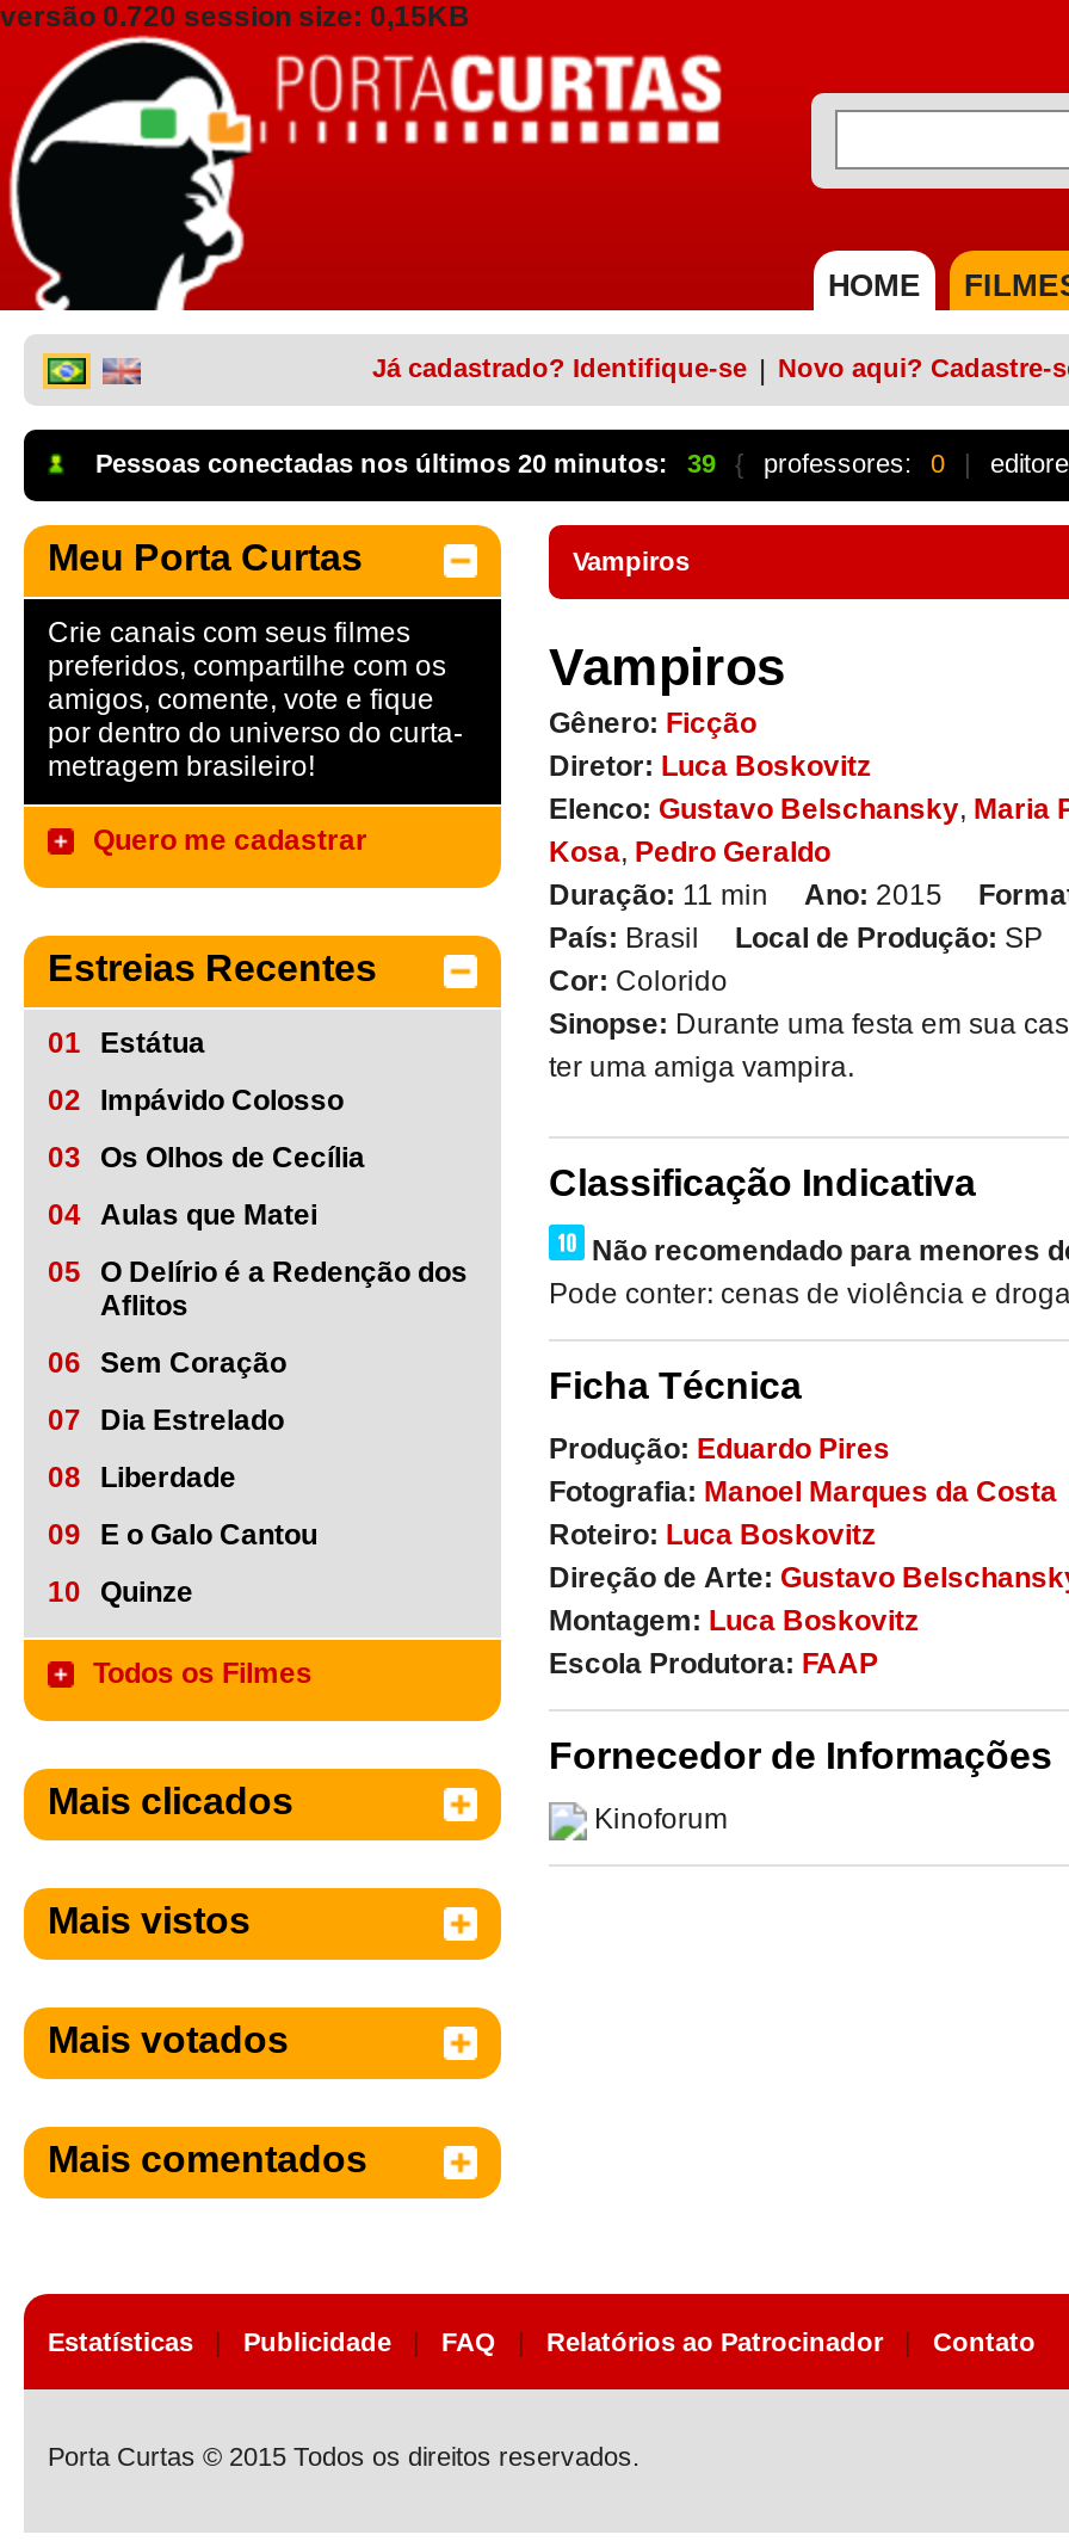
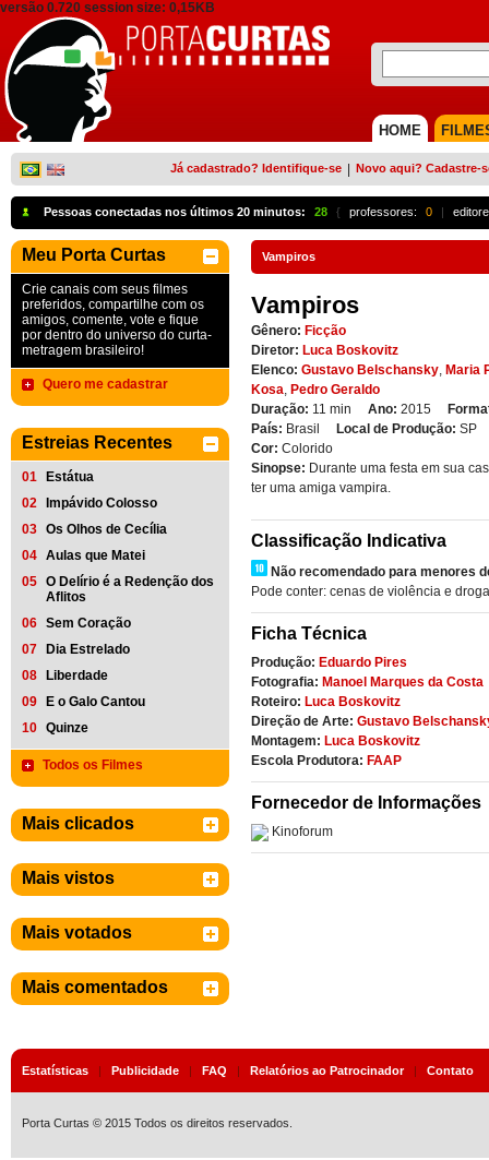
[687,449,716,477] 39 -> [314,205,327,218] 28

